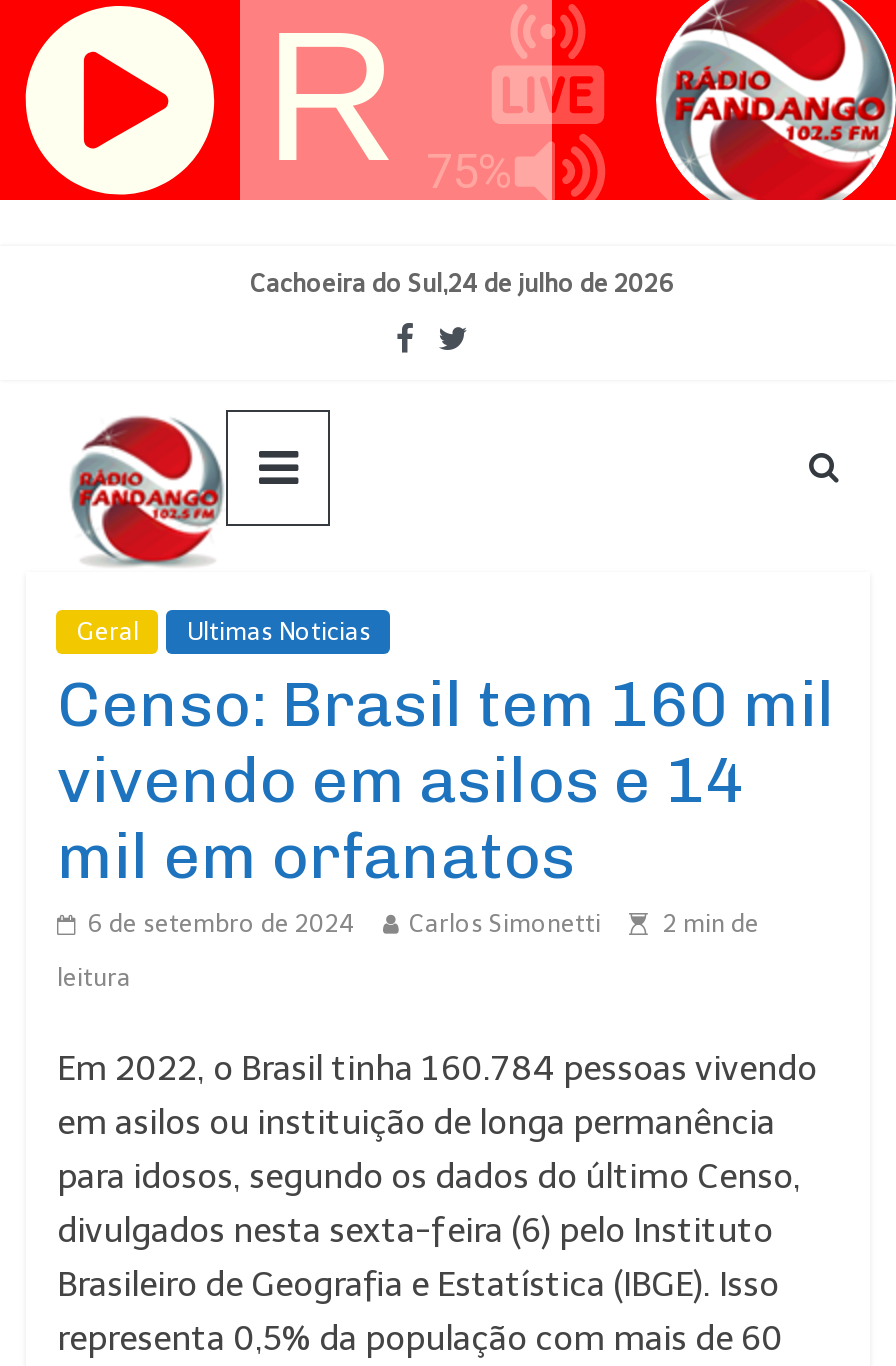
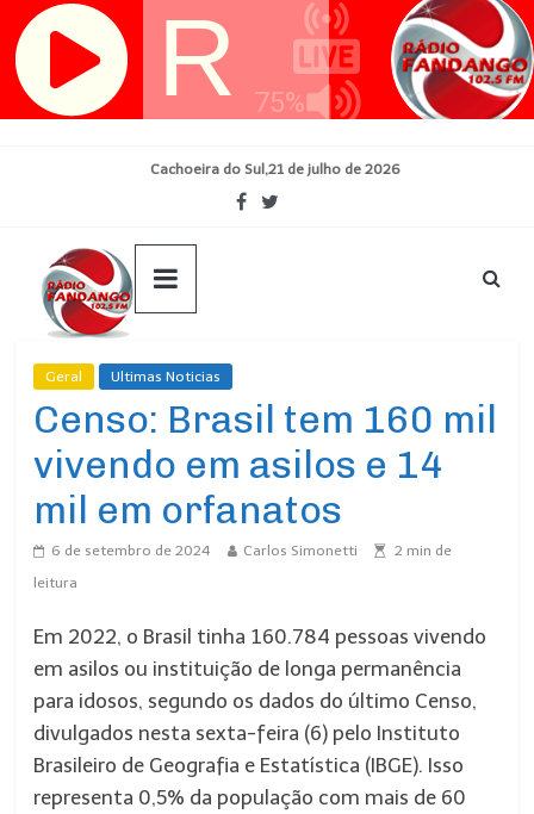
[250,270,674,298] Cachoeira do Sul,24 de julho de 2026 -> [150,161,401,178] Cachoeira do Sul,21 de julho de 2026

